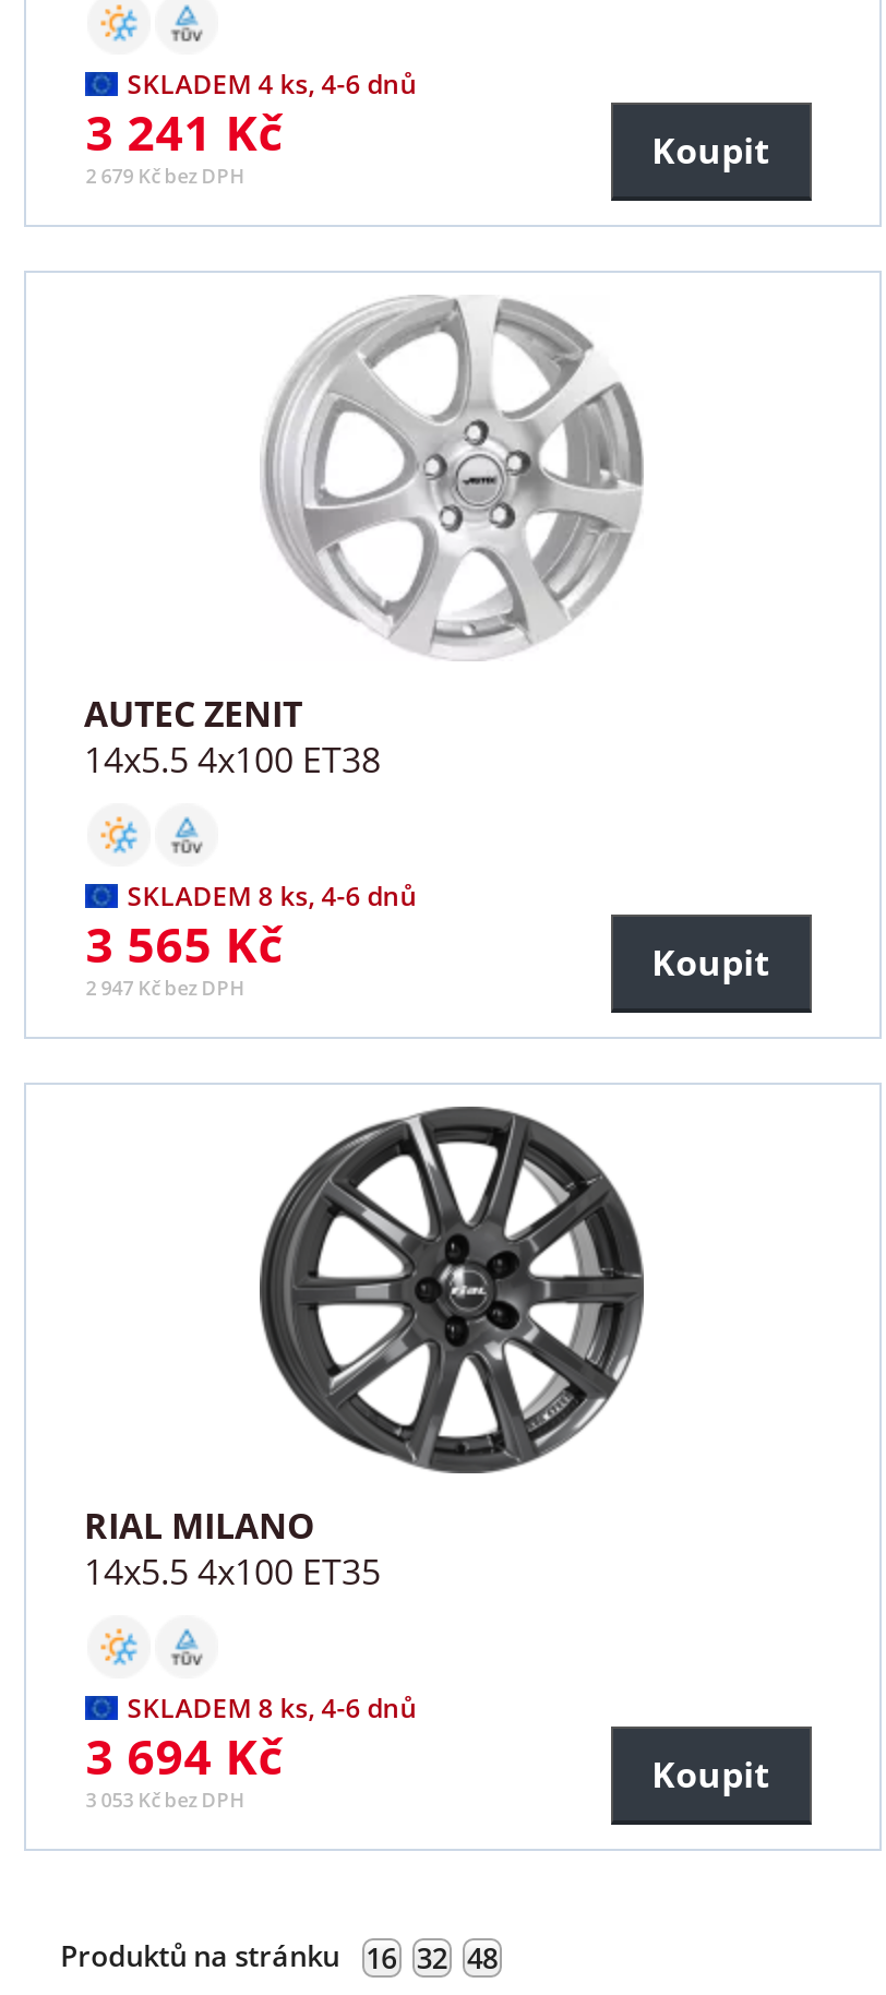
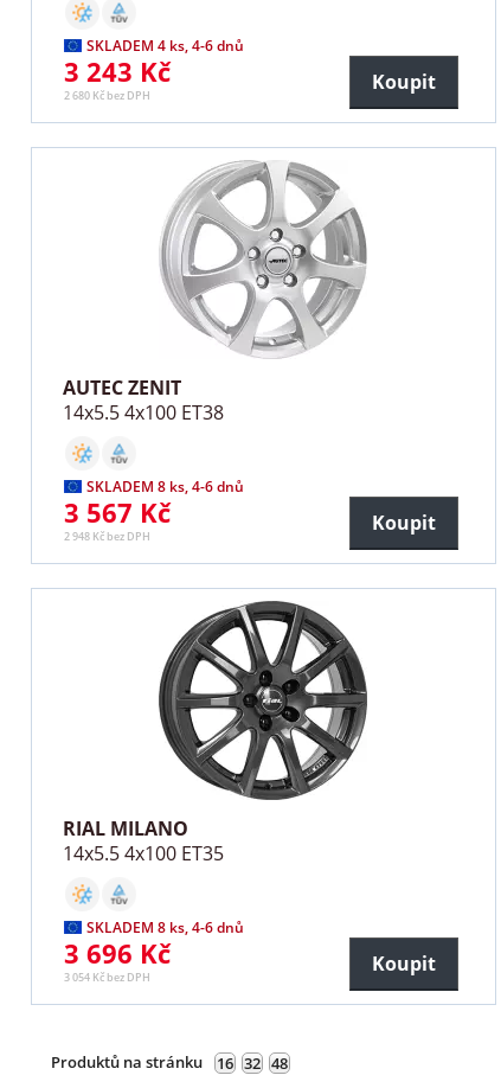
[86,98,282,163] 3 241 Kč -> [64,53,171,89] 3 243 Kč
[86,161,245,189] 2 679 Kč bez DPH -> [64,87,151,103] 2 680 Kč bez DPH
[86,910,282,975] 3 565 Kč -> [64,494,171,530] 3 567 Kč
[86,973,245,1001] 2 947 Kč bez DPH -> [64,528,151,544] 2 948 Kč bez DPH
[86,1722,282,1787] 3 694 Kč -> [64,935,171,970] 3 696 Kč
[86,1785,245,1813] 3 053 Kč bez DPH -> [64,969,151,985] 3 054 Kč bez DPH

